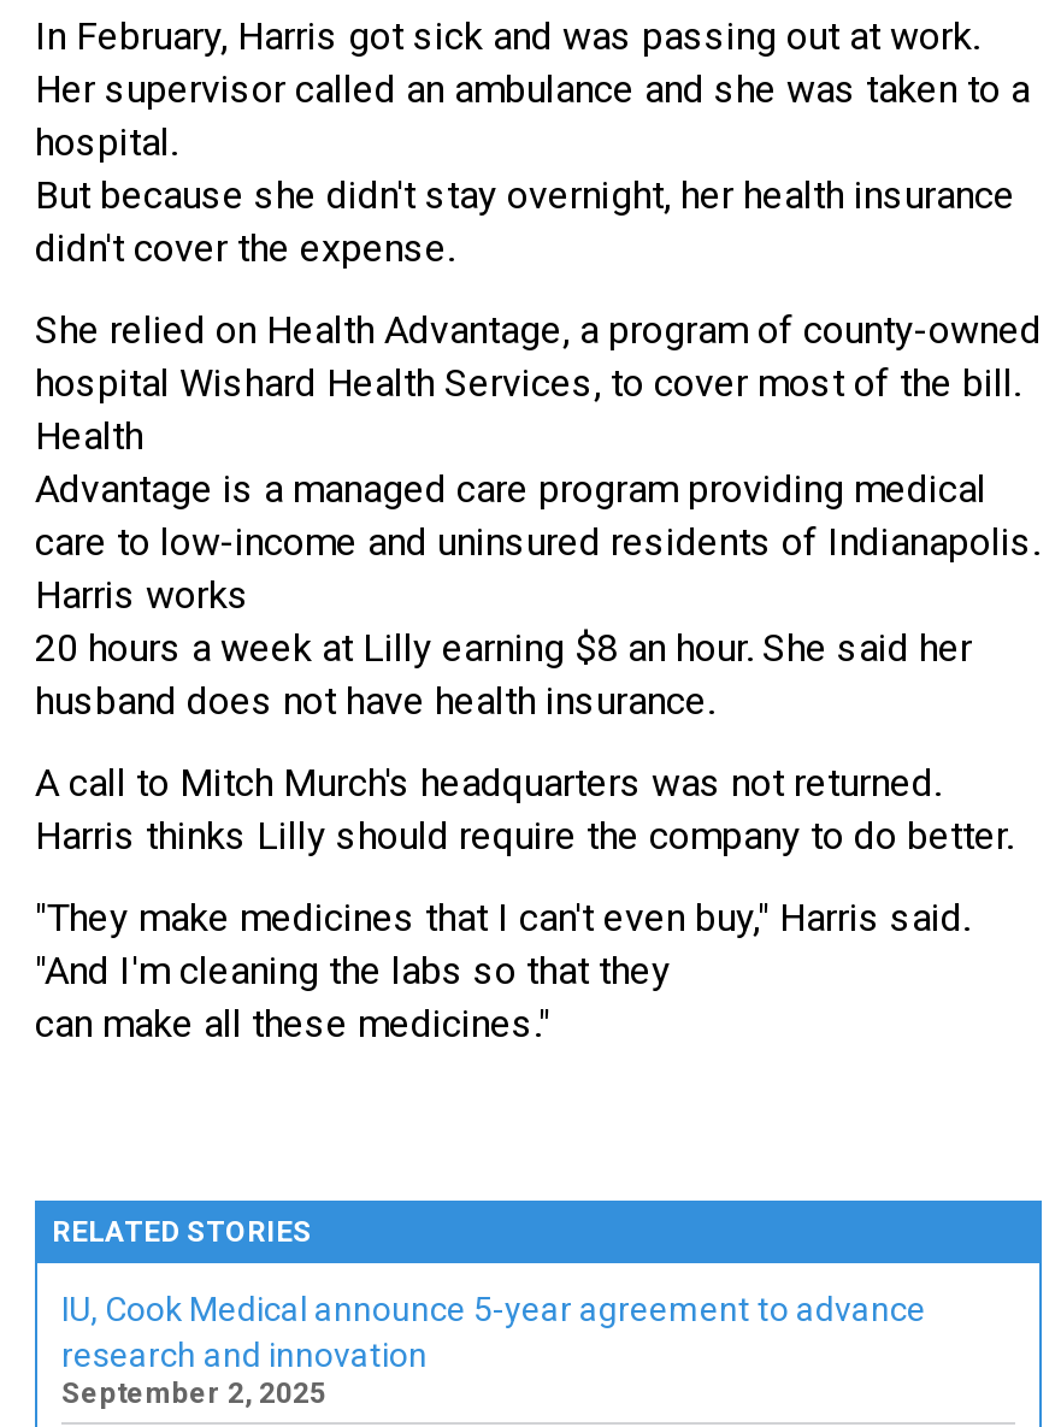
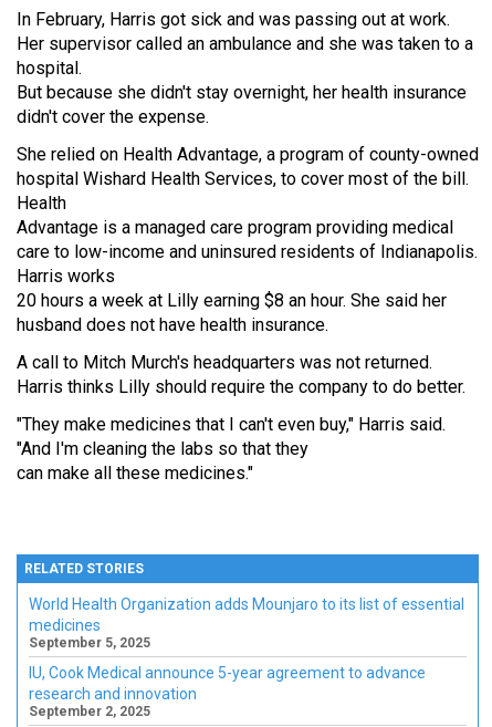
none -> [29,595,464,651] World Health Organization adds Mounjaro to its list of essential | medicines | September 5, 2025

